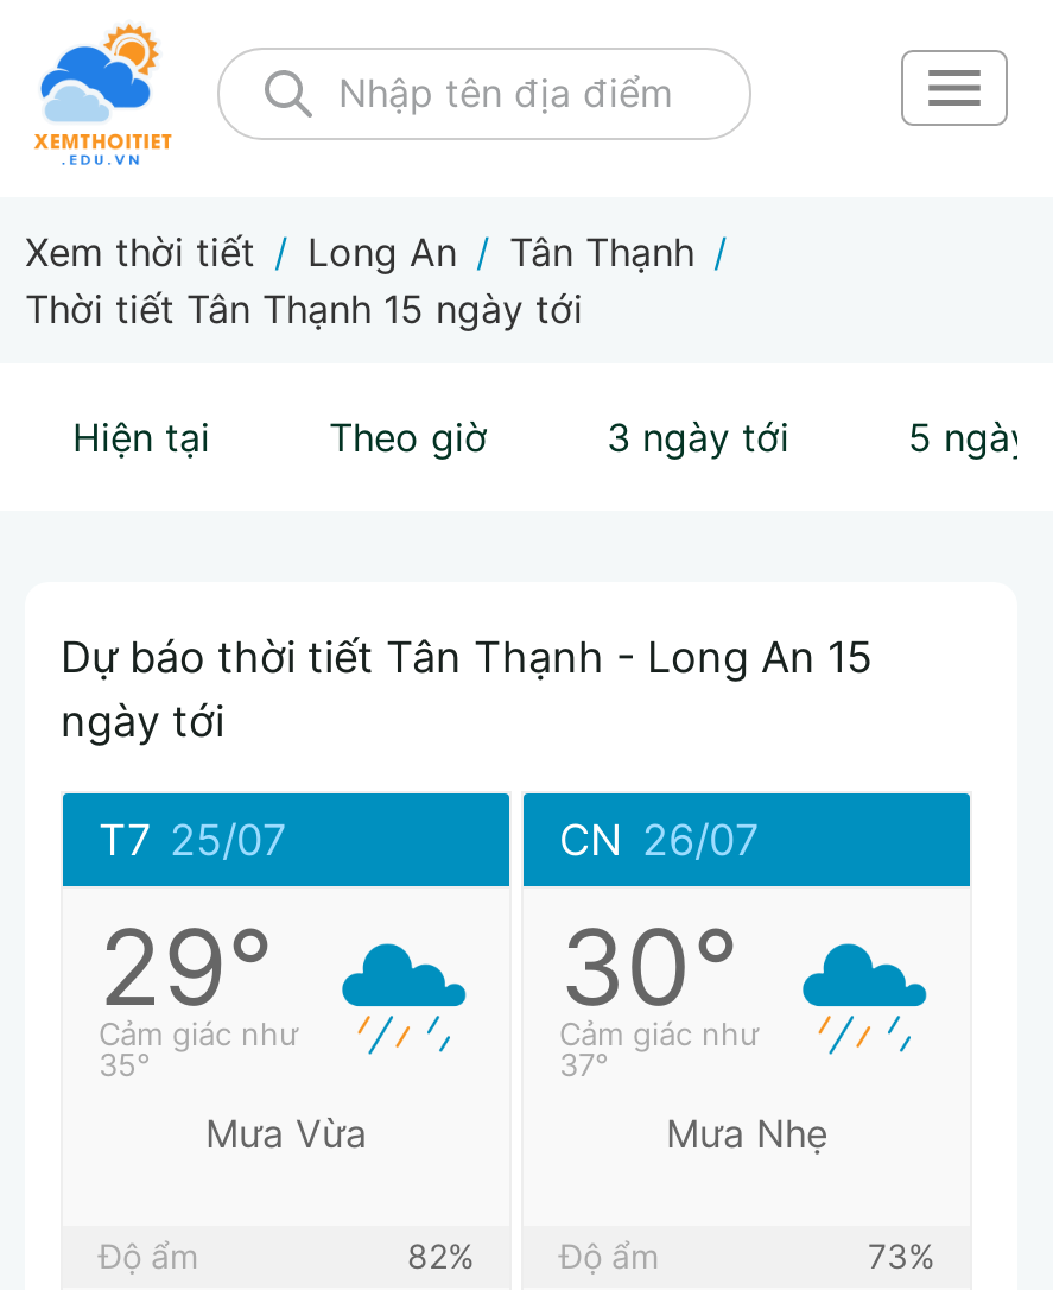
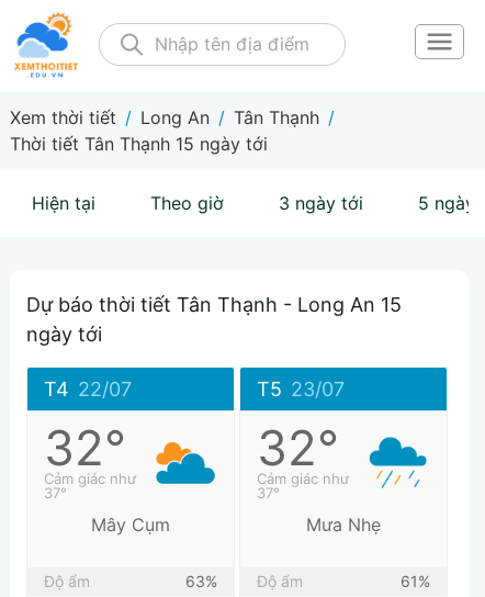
[99,814,469,1055] [image] | T7 25/07 | 29° -> [44,377,216,487] [image] | T4 22/07 | 32°
[559,814,759,1032] CN 26/07 | 30° -> [257,377,345,478] T5 23/07 | 32°
[99,1046,151,1084] 35° -> [44,484,67,502] 37°
[205,1110,367,1157] Mưa Vừa -> [91,514,170,536] Mây Cụm
[407,1234,474,1275] 82% -> [185,571,217,590] 63%
[868,1234,934,1275] 73% -> [401,571,430,590] 61%

